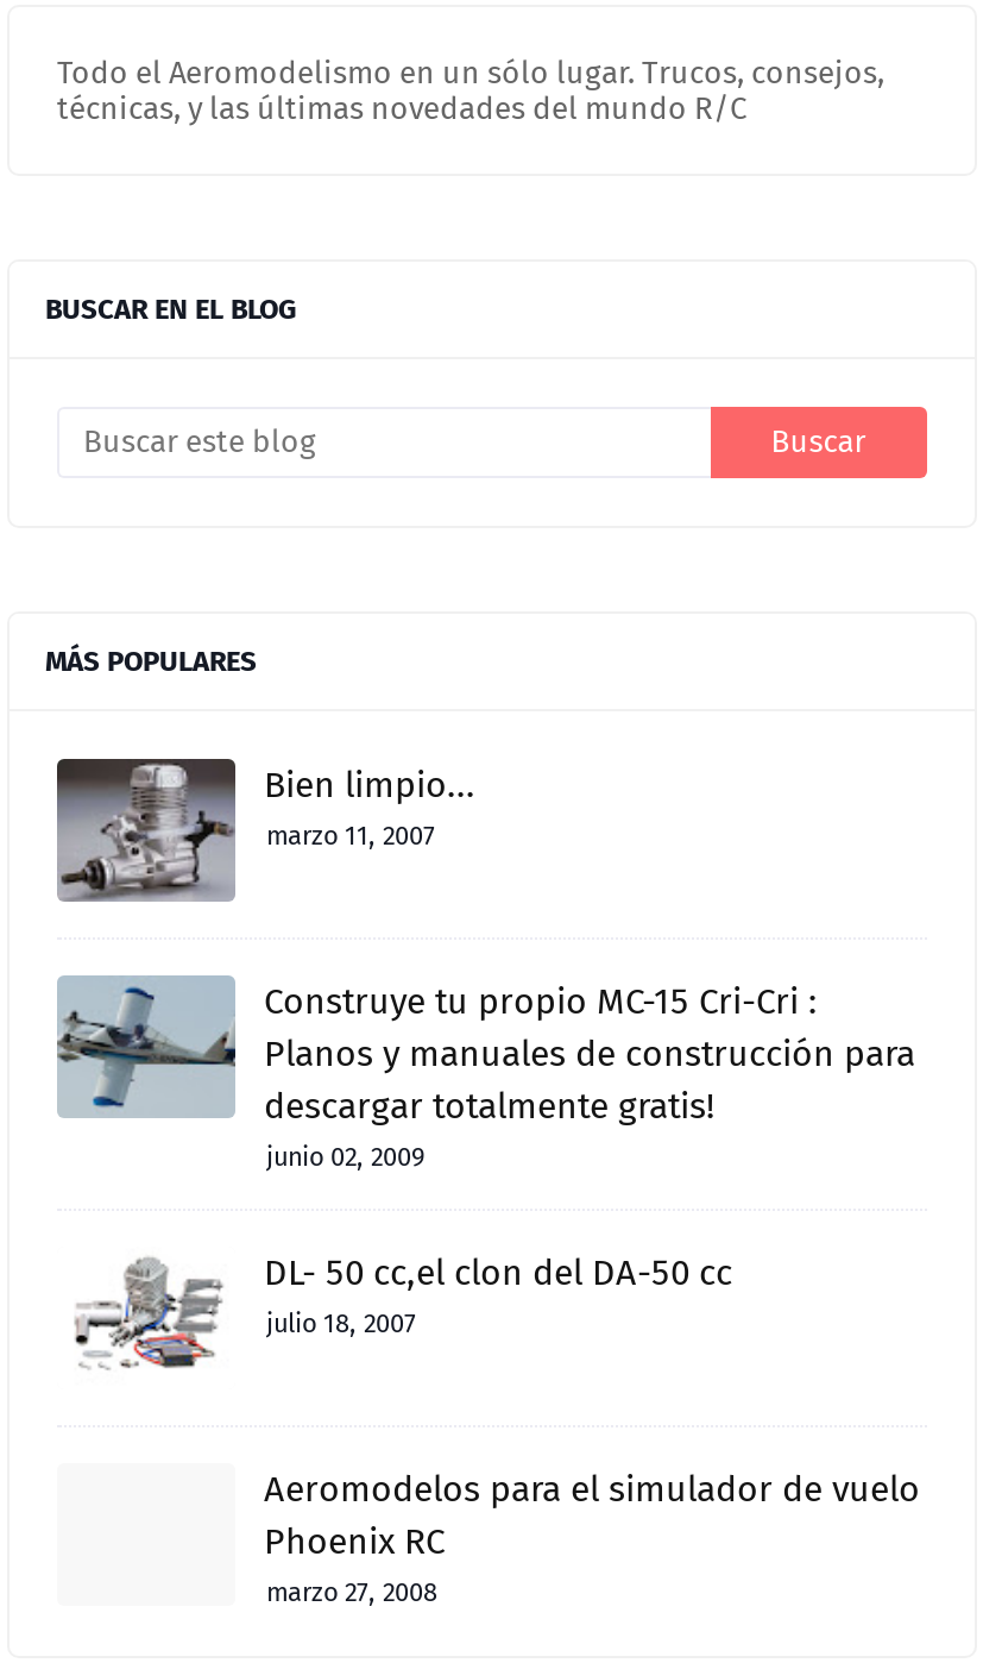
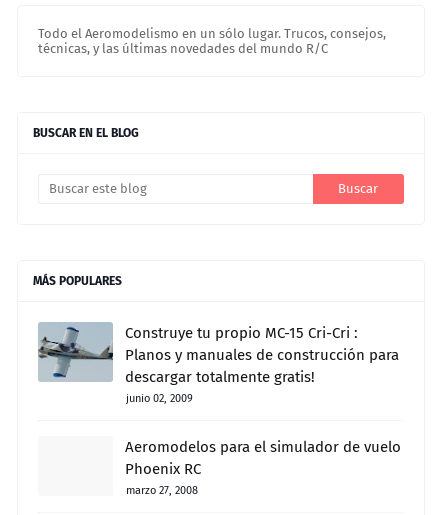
[55,757,475,902] [image] | Bien limpio... | marzo 11, 2007 -> none
[74,1250,732,1370] [image] | DL- 50 cc,el clon del DA-50 cc | julio 18, 2007 -> none

